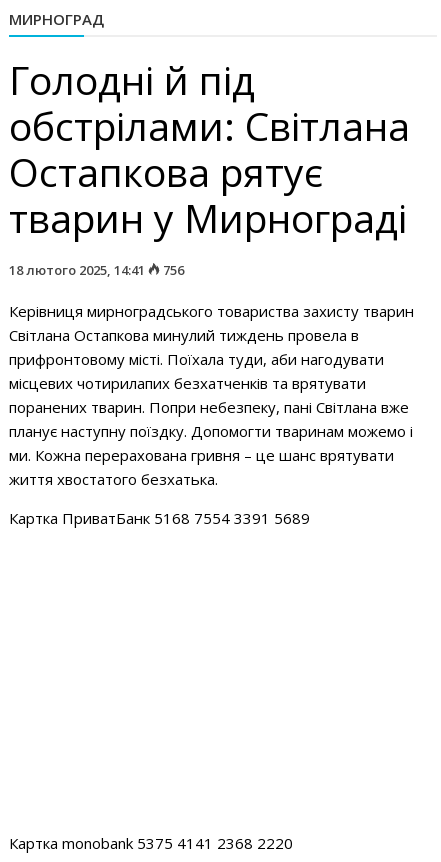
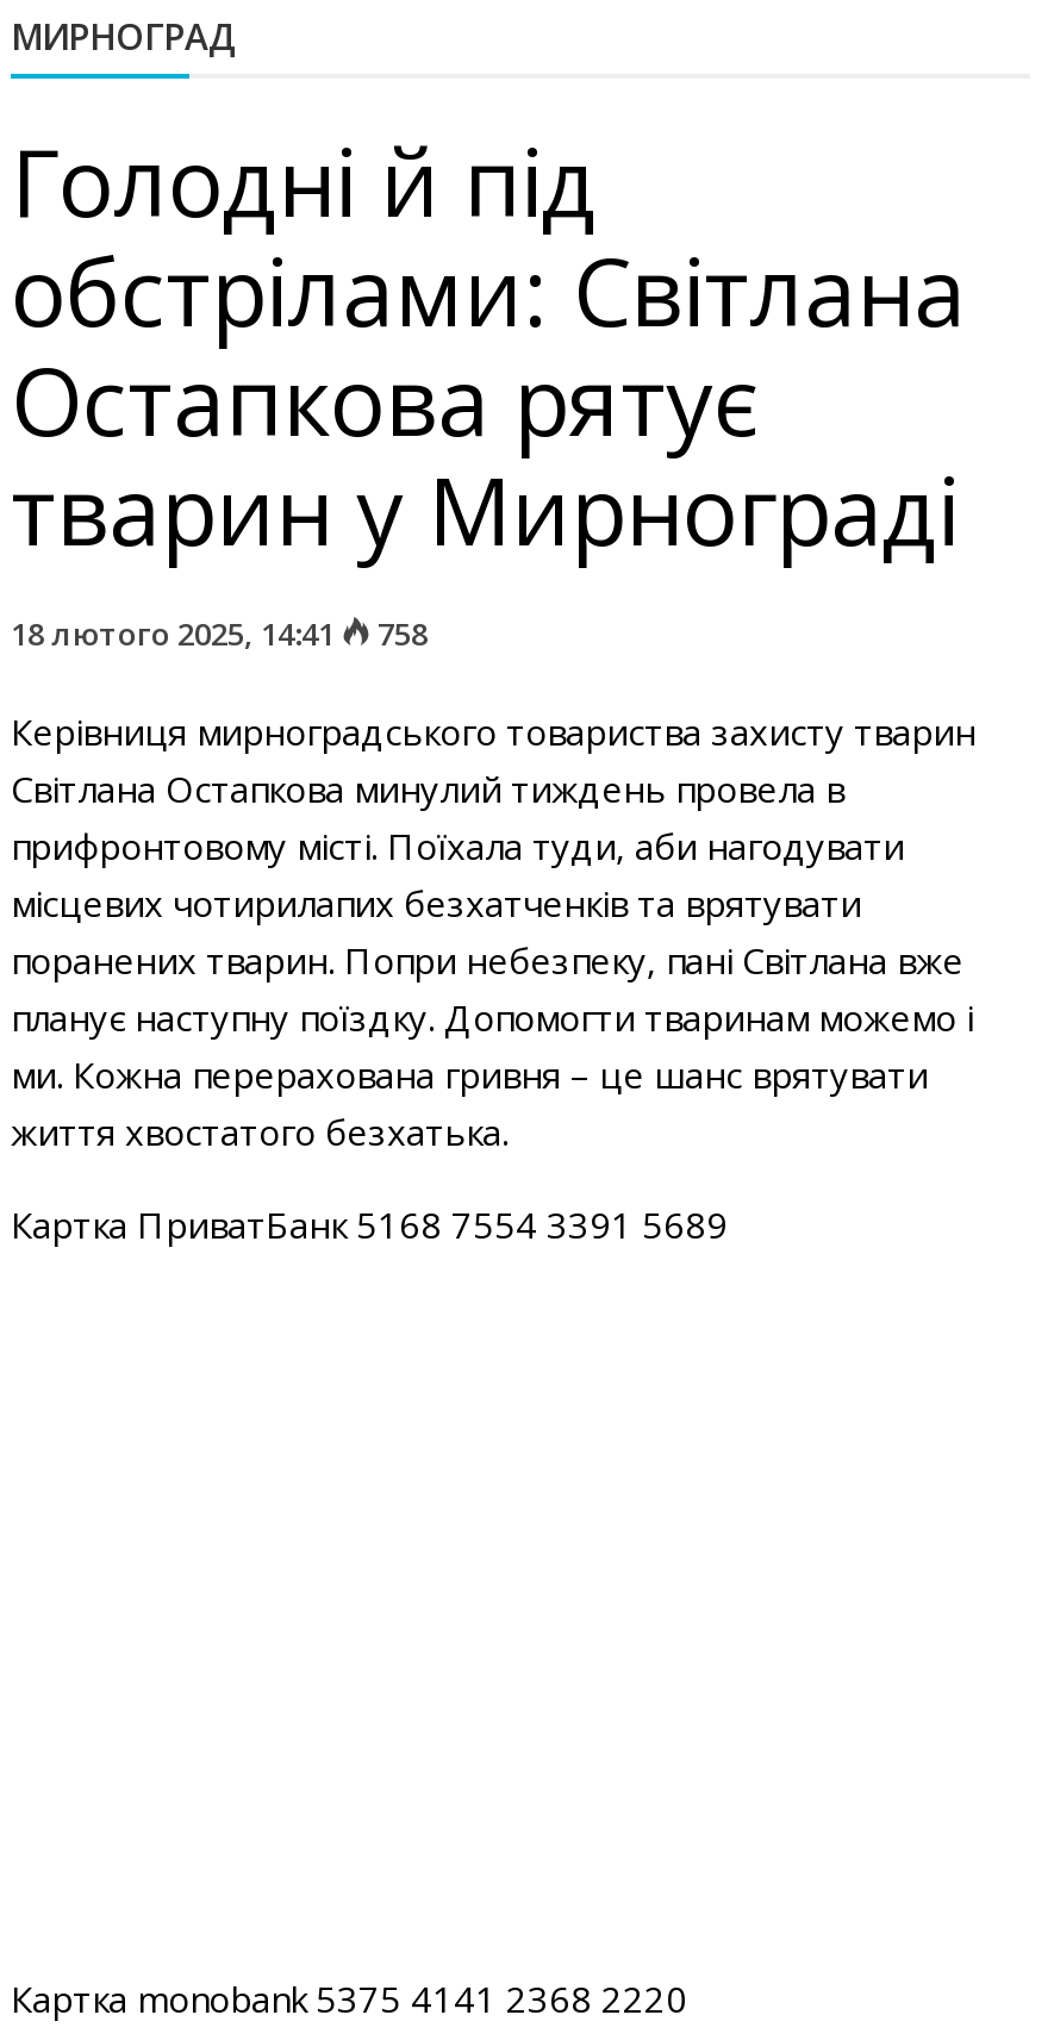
[9,261,184,279] 18 лютого 2025, 14:41 756 -> [11,612,428,655] 18 лютого 2025, 14:41 758

